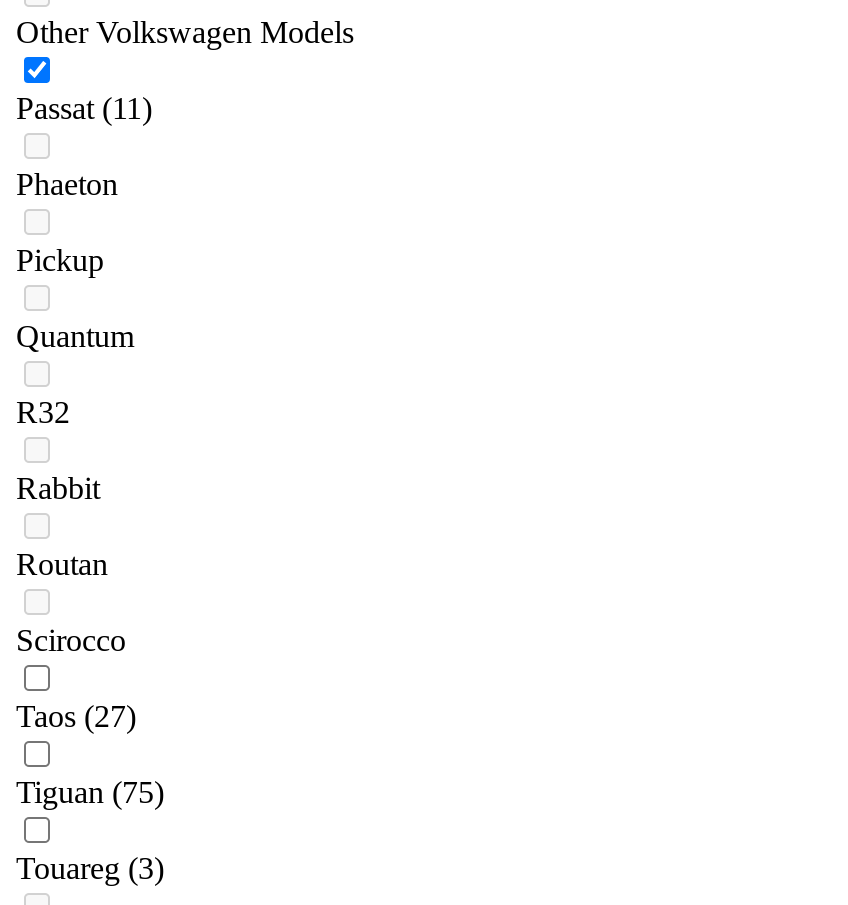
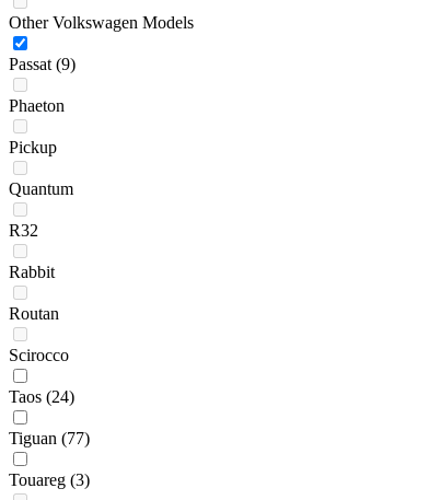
[16,92,152,126] Passat (11) -> [9,55,76,74] Passat (9)
[16,700,136,734] Taos (27) -> [9,388,74,406] Taos (24)
[16,776,164,810] Tiguan (75) -> [9,429,90,448] Tiguan (77)

